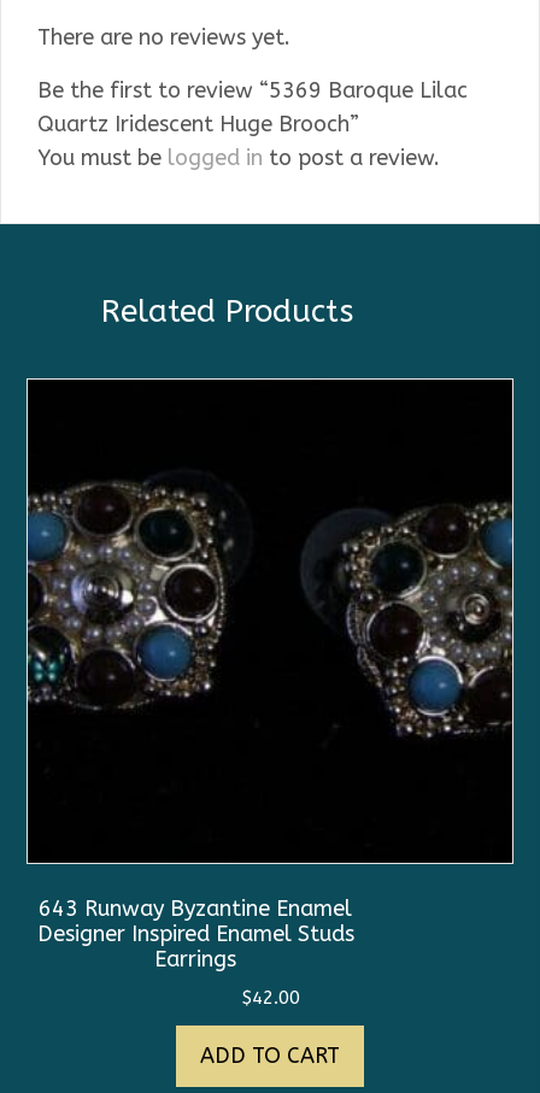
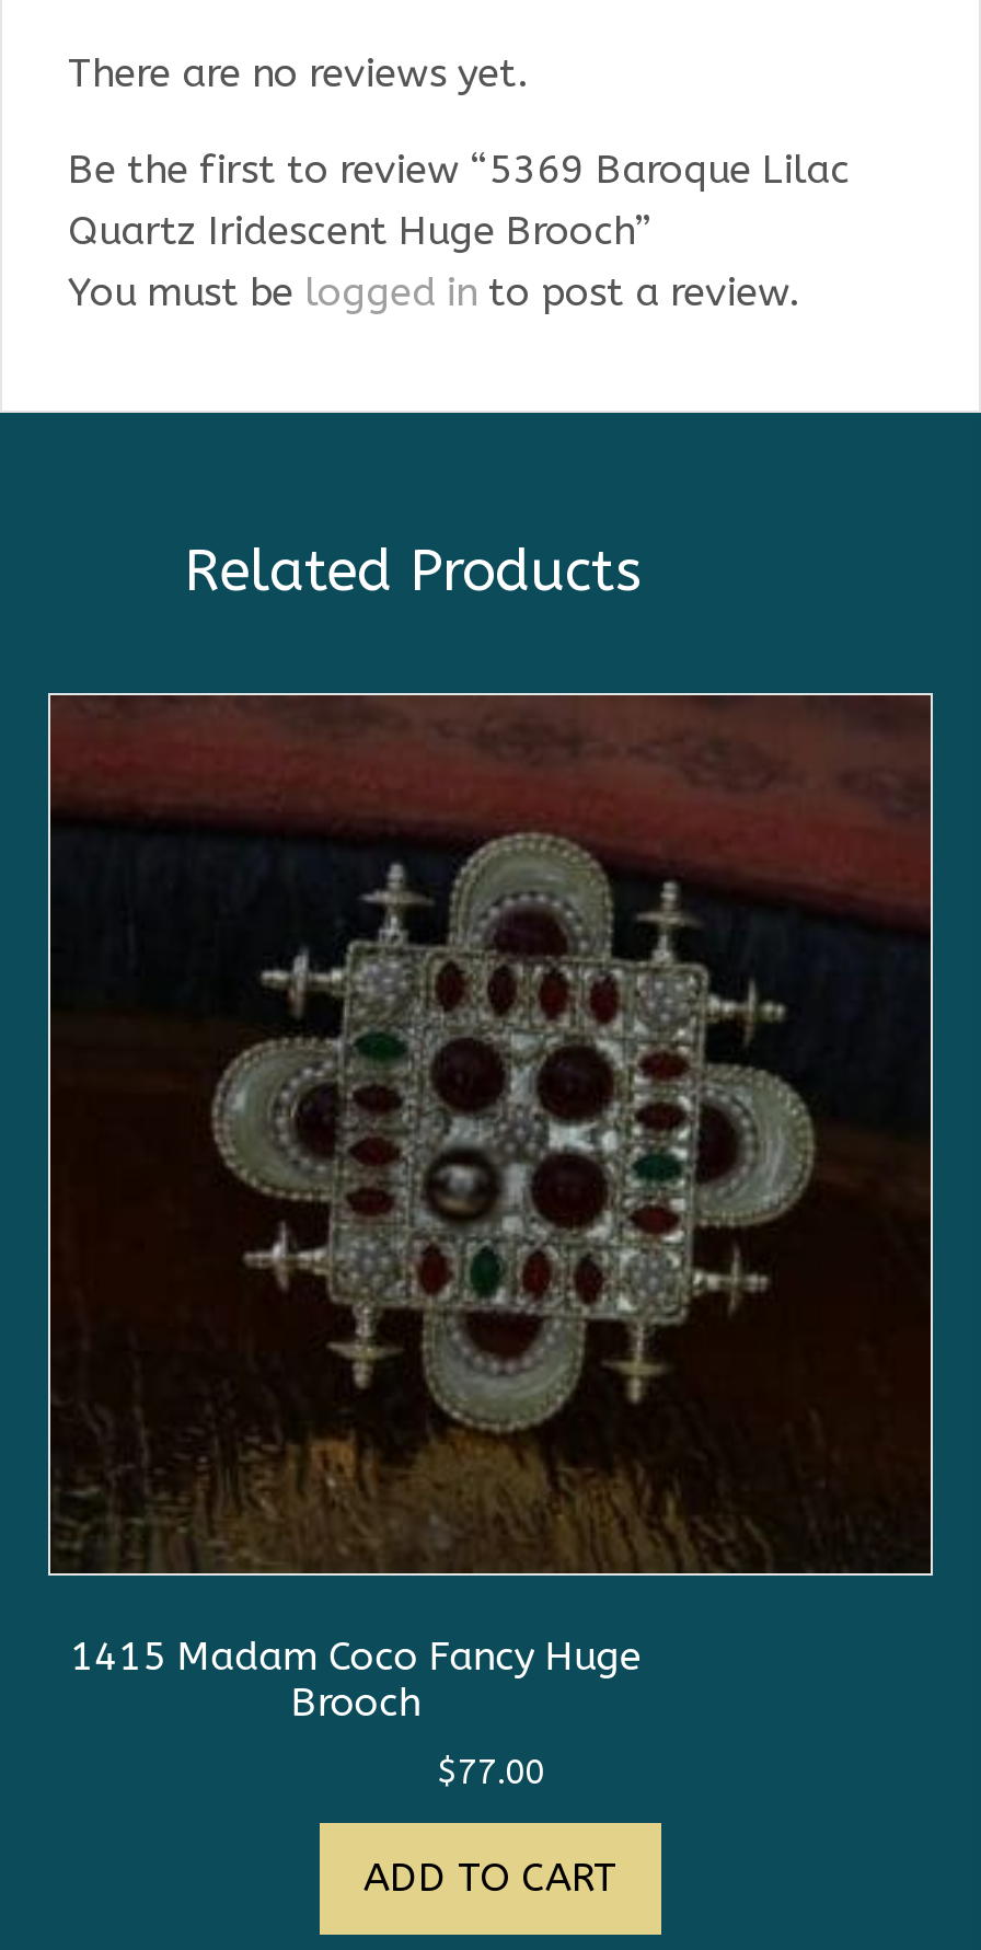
[27,380,513,973] [image] | 643 Runway Byzantine Enamel | Designer Inspired Enamel Studs | Earrings -> [50,696,931,1726] [image] | 1415 Madam Coco Fancy Huge | Brooch
[240,987,300,1009] $42.00 -> [437,1753,544,1792] $77.00

